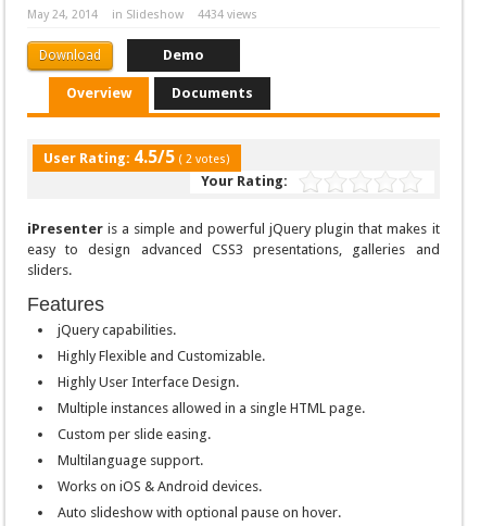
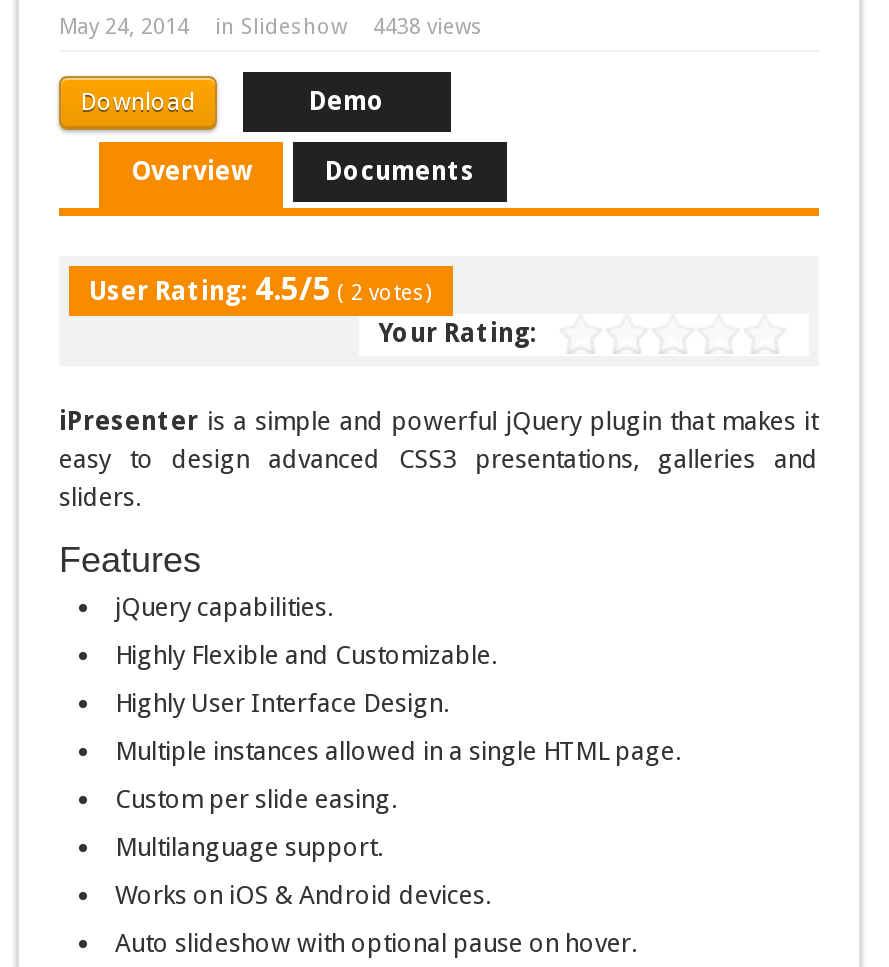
[27,8,257,22] May 24, 2014 in Slideshow 4434 views -> [59,14,483,40] May 24, 2014 in Slideshow 4438 views

